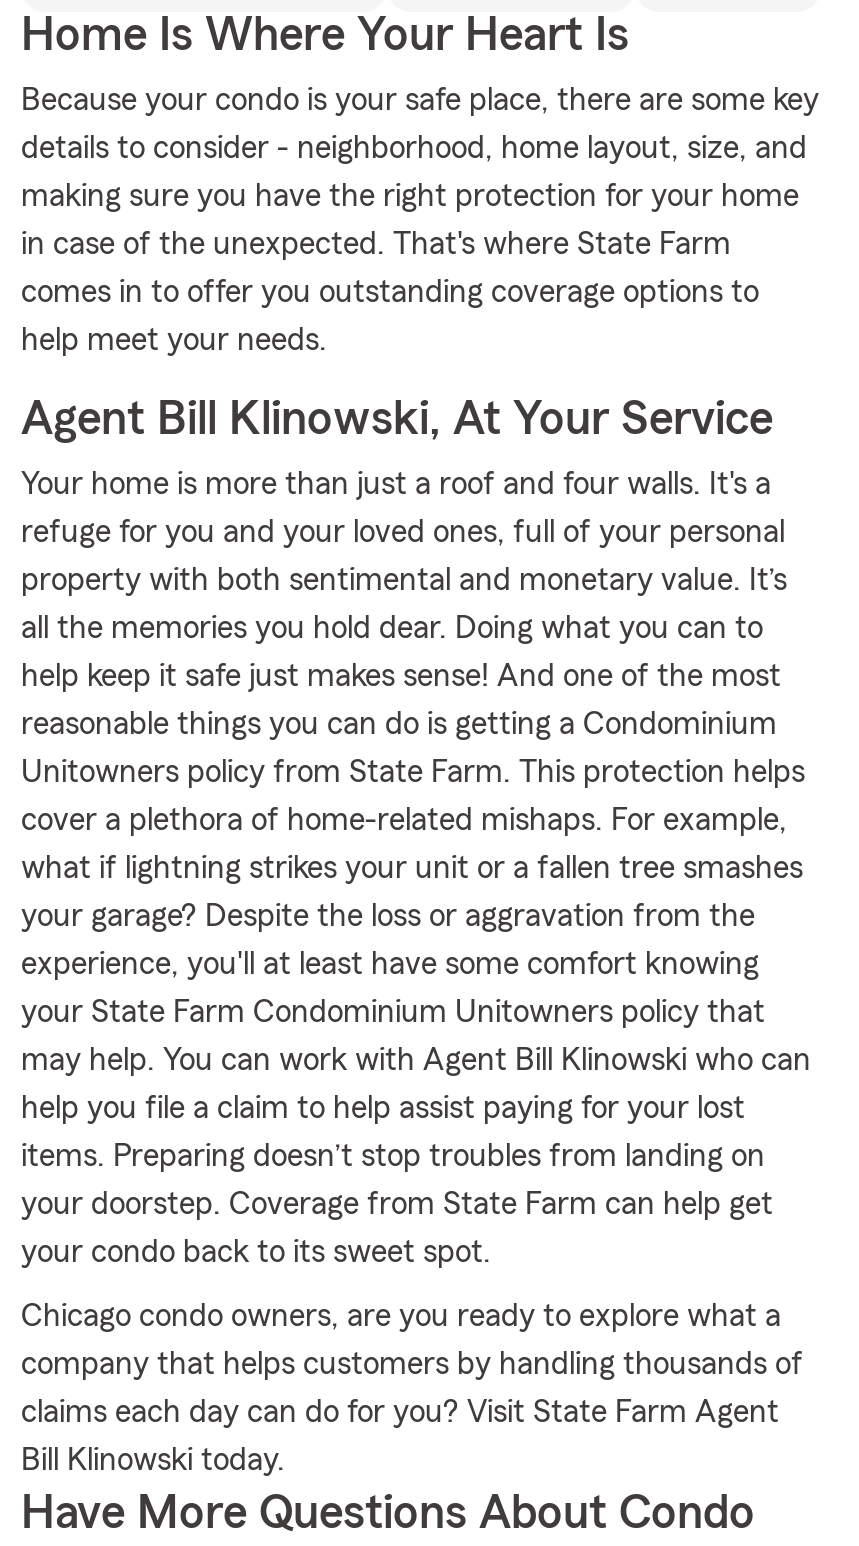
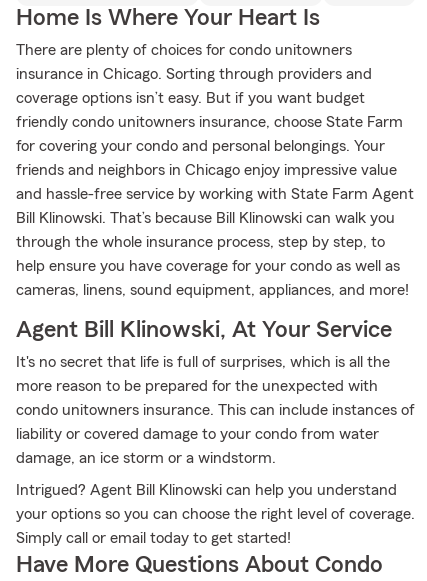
[21,84,819,356] Because your condo is your safe place, there are some key | details to consider - neighborhood, home layout, size, and | making sure you have the right protection for your home | in case of the unexpected. That's where State Farm | comes in to offer you outstanding coverage options to | help meet your needs. -> [16,42,414,298] There are plenty of choices for condo unitowners | insurance in Chicago. Sorting through providers and | coverage options isn’t easy. But if you want budget | friendly condo unitowners insurance, choose State Farm | for covering your condo and personal belongings. Your | friends and neighbors in Chicago enjoy impressive value | and hassle-free service by working with State Farm Agent | Bill Klinowski. That’s because Bill Klinowski can walk you | through the whole insurance process, step by step, to | help ensure you have coverage for your condo as well as | cameras, linens, sound equipment, appliances, and more!
moved [21,396,773,444] -> [16,318,392,342]: Agent Bill Klinowski, At Your Service
[21,468,811,1476] Your home is more than just a roof and four walls. It's a | refuge for you and your loved ones, full of your personal | property with both sentimental and monetary value. It’s | all the memories you hold dear. Doing what you can to | help keep it safe just makes sense! And one of the most | reasonable things you can do is getting a Condominium | Unitowners policy from State Farm. This protection helps | cover a plethora of home-related mishaps. For example, | what if lightning strikes your unit or a fallen tree smashes | your garage? Despite the loss or aggravation from the | experience, you'll at least have some comfort knowing | your State Farm Condominium Unitowners policy that | may help. You can work with Agent Bill Klinowski who can | help you file a claim to help assist paying for your lost | items. Preparing doesn’t stop troubles from landing on | your doorstep. Coverage from State Farm can help get | your condo back to its sweet spot. | Chicago condo owners, are you ready to explore what a | company that helps customers by handling thousands of | claims each day can do for you? Visit State Farm Agent | Bill Klinowski today. -> [16,354,415,546] It's no secret that life is full of surprises, which is all the | more reason to be prepared for the unexpected with | condo unitowners insurance. This can include instances of | liability or covered damage to your condo from water | damage, an ice storm or a windstorm. | Intrigued? Agent Bill Klinowski can help you understand | your options so you can choose the right level of coverage. | Simply call or email today to get started!

